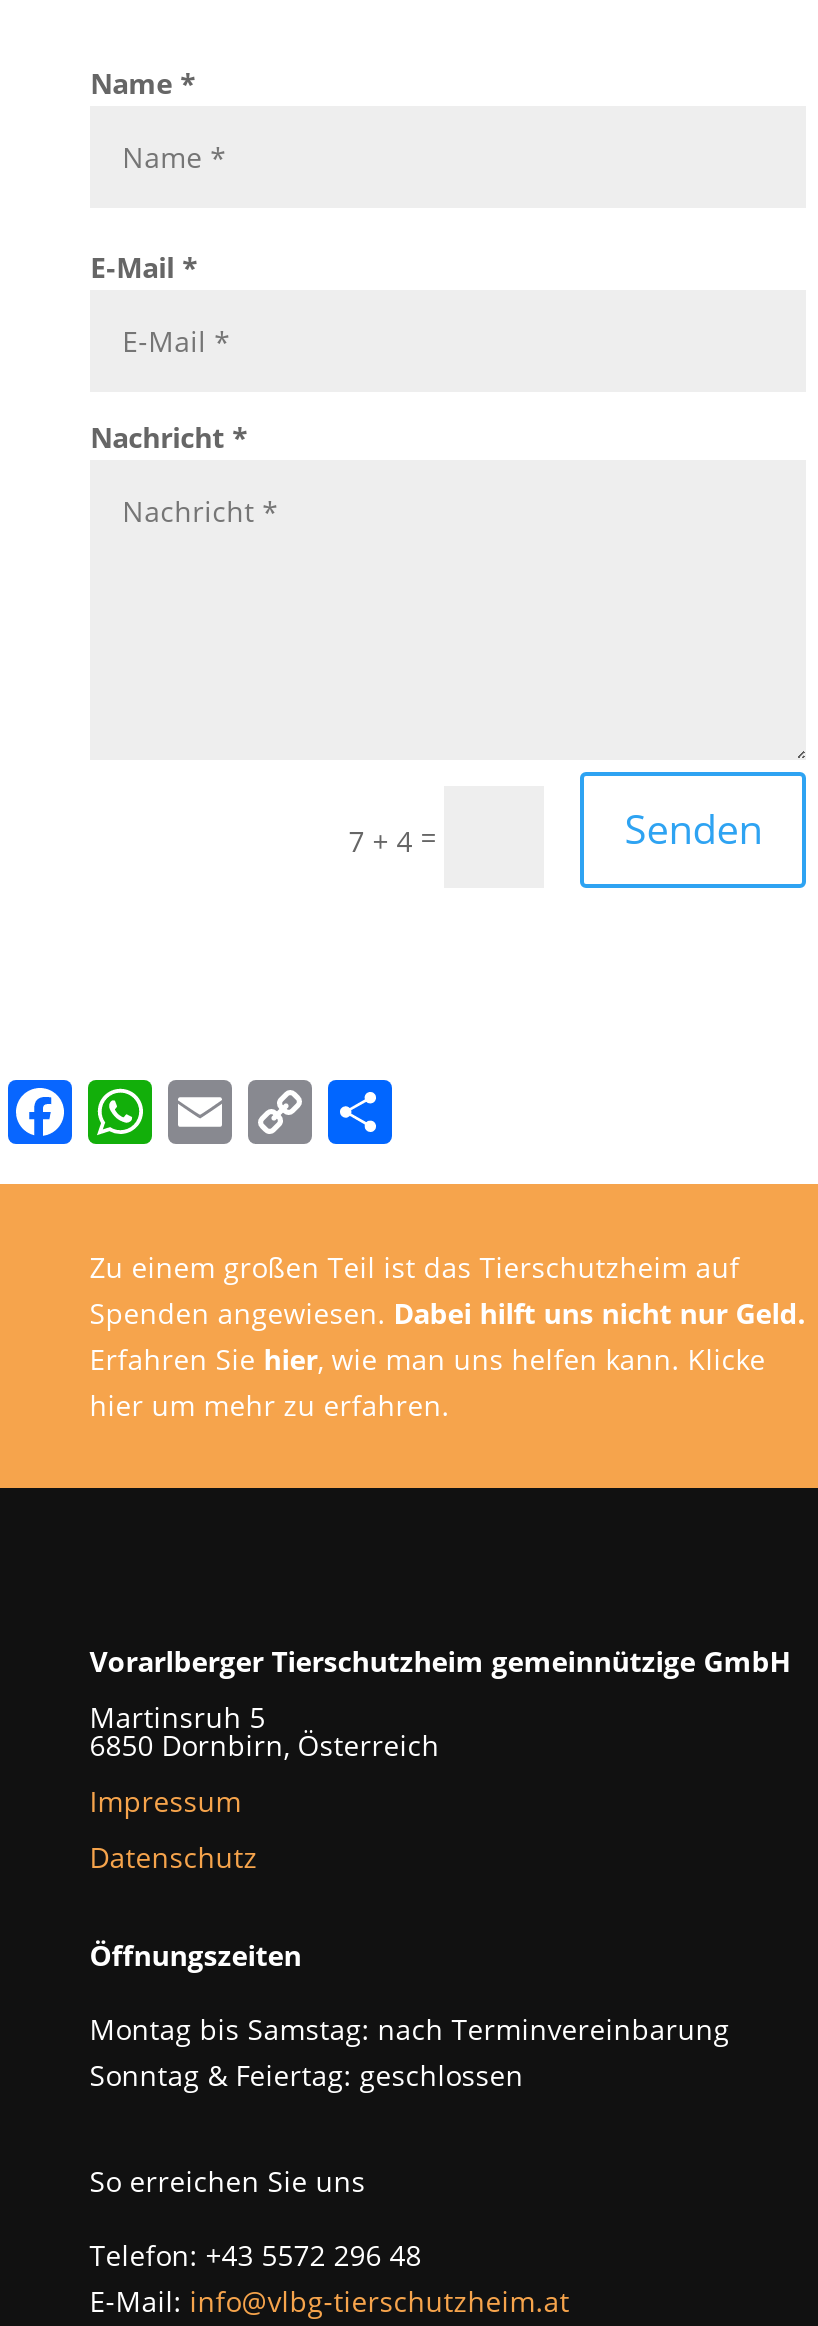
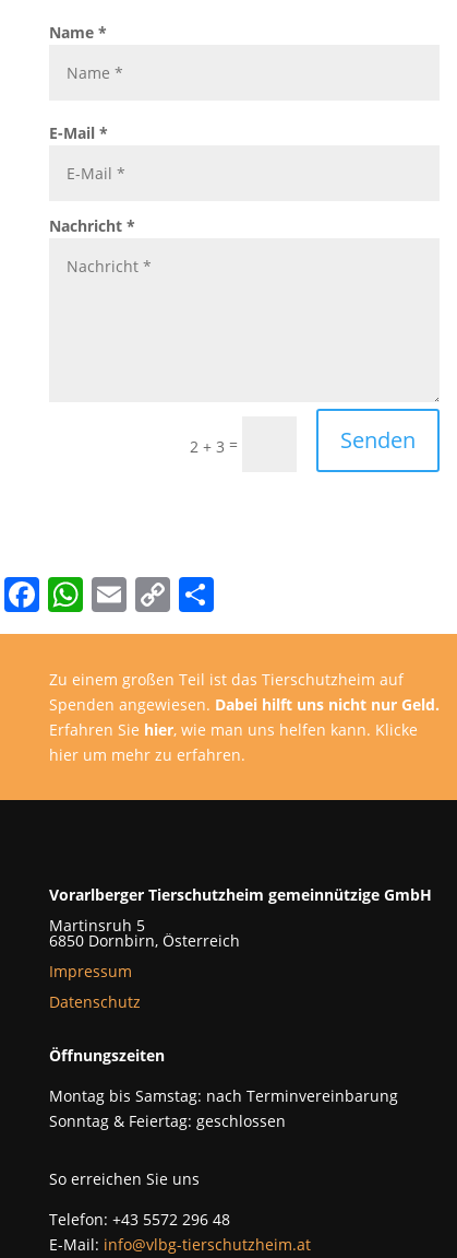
[348,817,444,859] 7 + 4 = -> [190,434,242,456] 2 + 3 =

